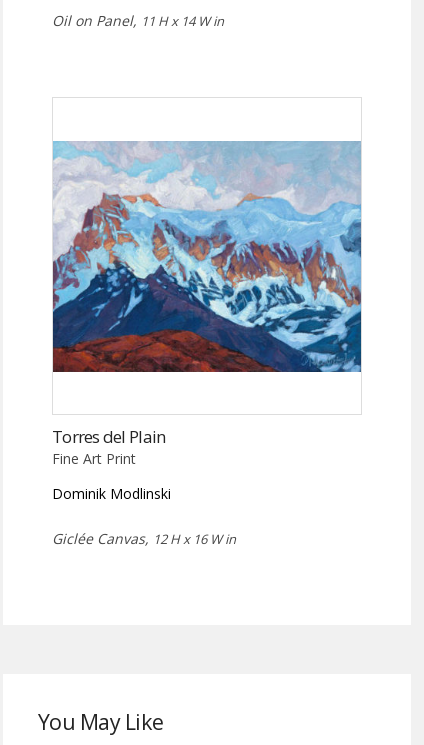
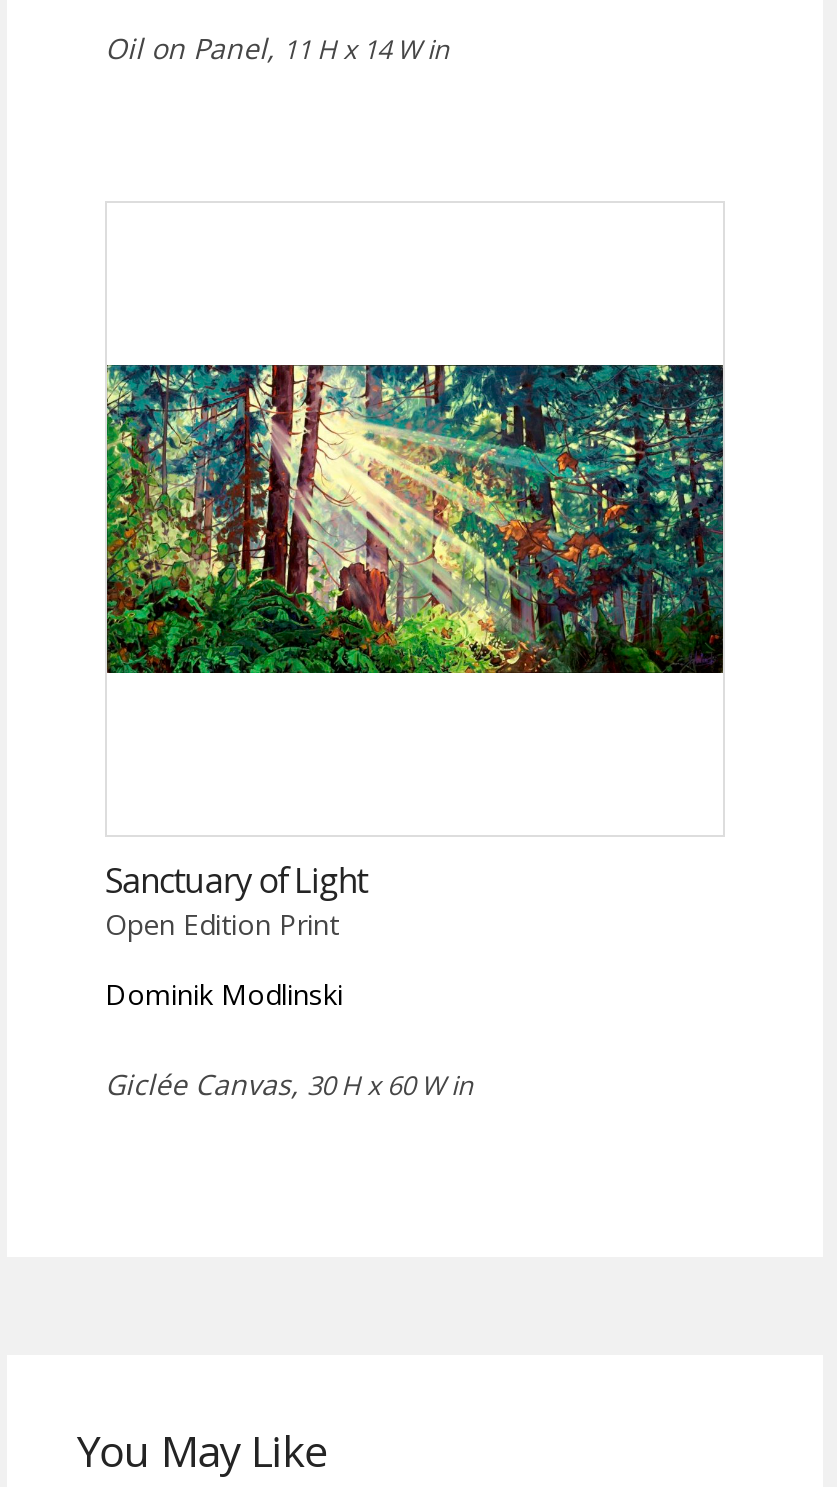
[52,140,362,373] [image] -> [105,289,725,751] [image]
[52,425,165,468] Torres del Plain | Fine Art Print -> [105,857,367,943] Sanctuary of Light | Open Edition Print
[52,529,236,548] Giclée Canvas, 12 H x 16 W in -> [105,1065,473,1103] Giclée Canvas, 30 H x 60 W in

